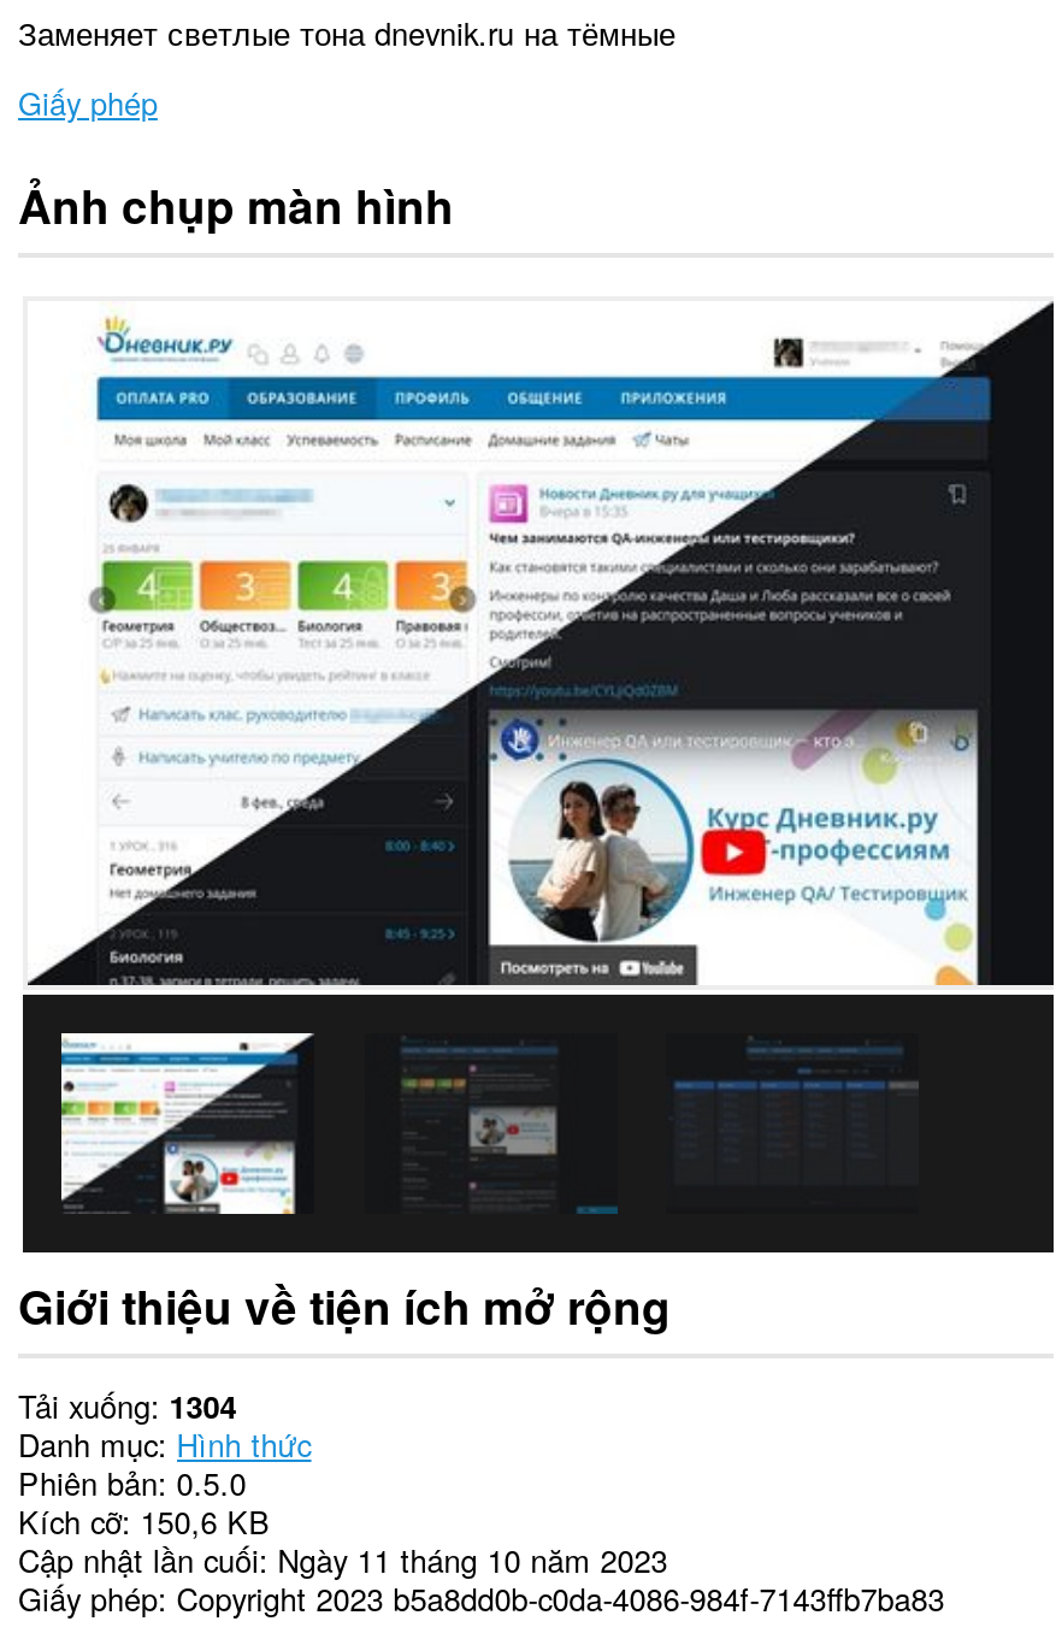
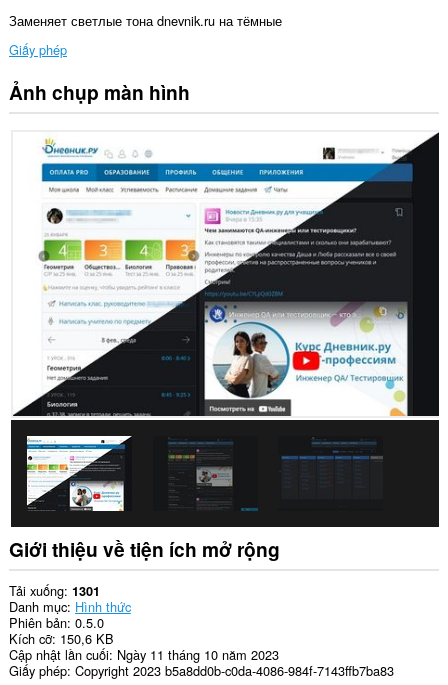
[18,1383,237,1429] Tải xuống 1304 -> [9,581,100,600] Tải xuống 1301

